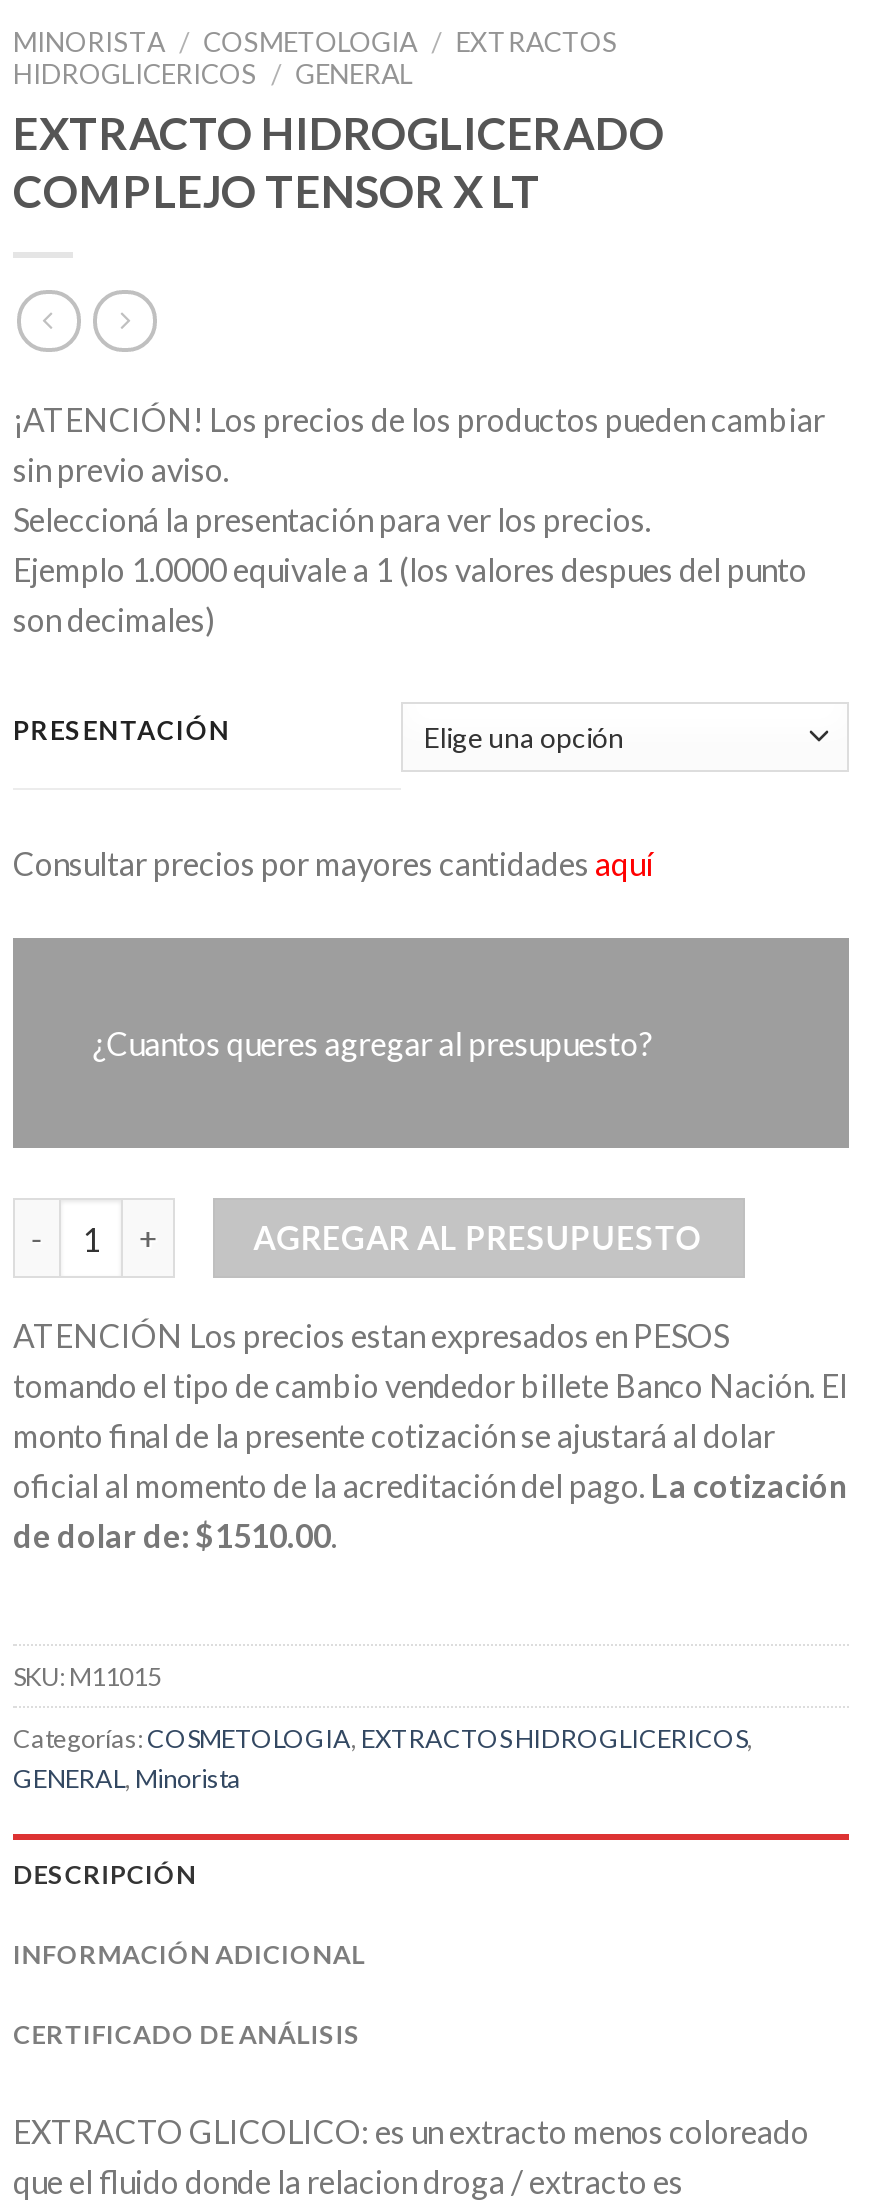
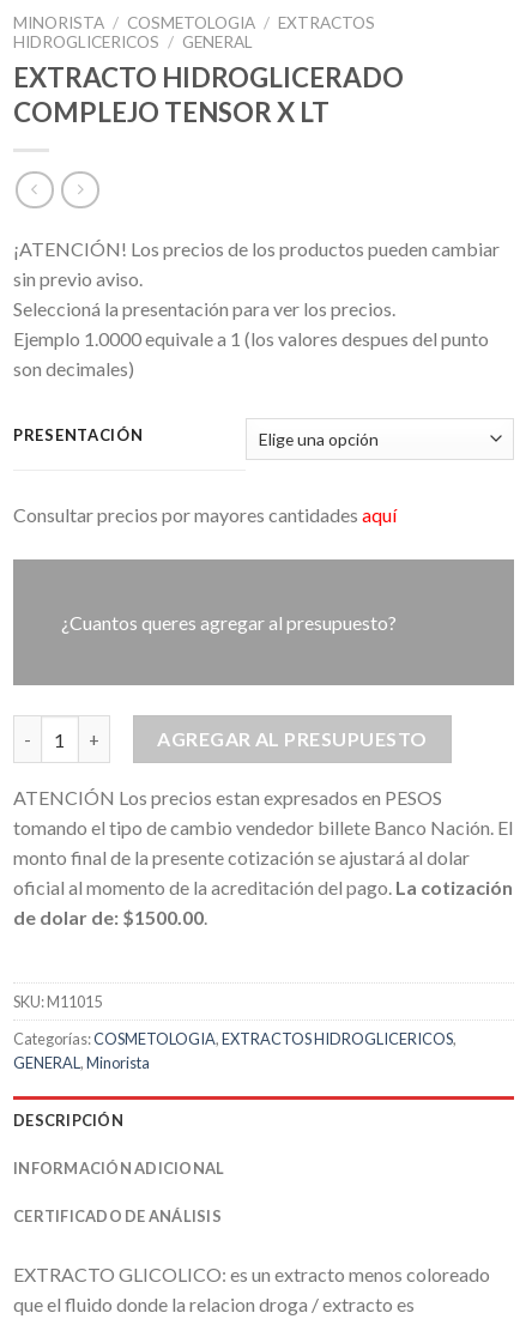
[13,1516,337,1554] de dolar de: $1510.00. -> [13,906,207,929] de dolar de: $1500.00.

